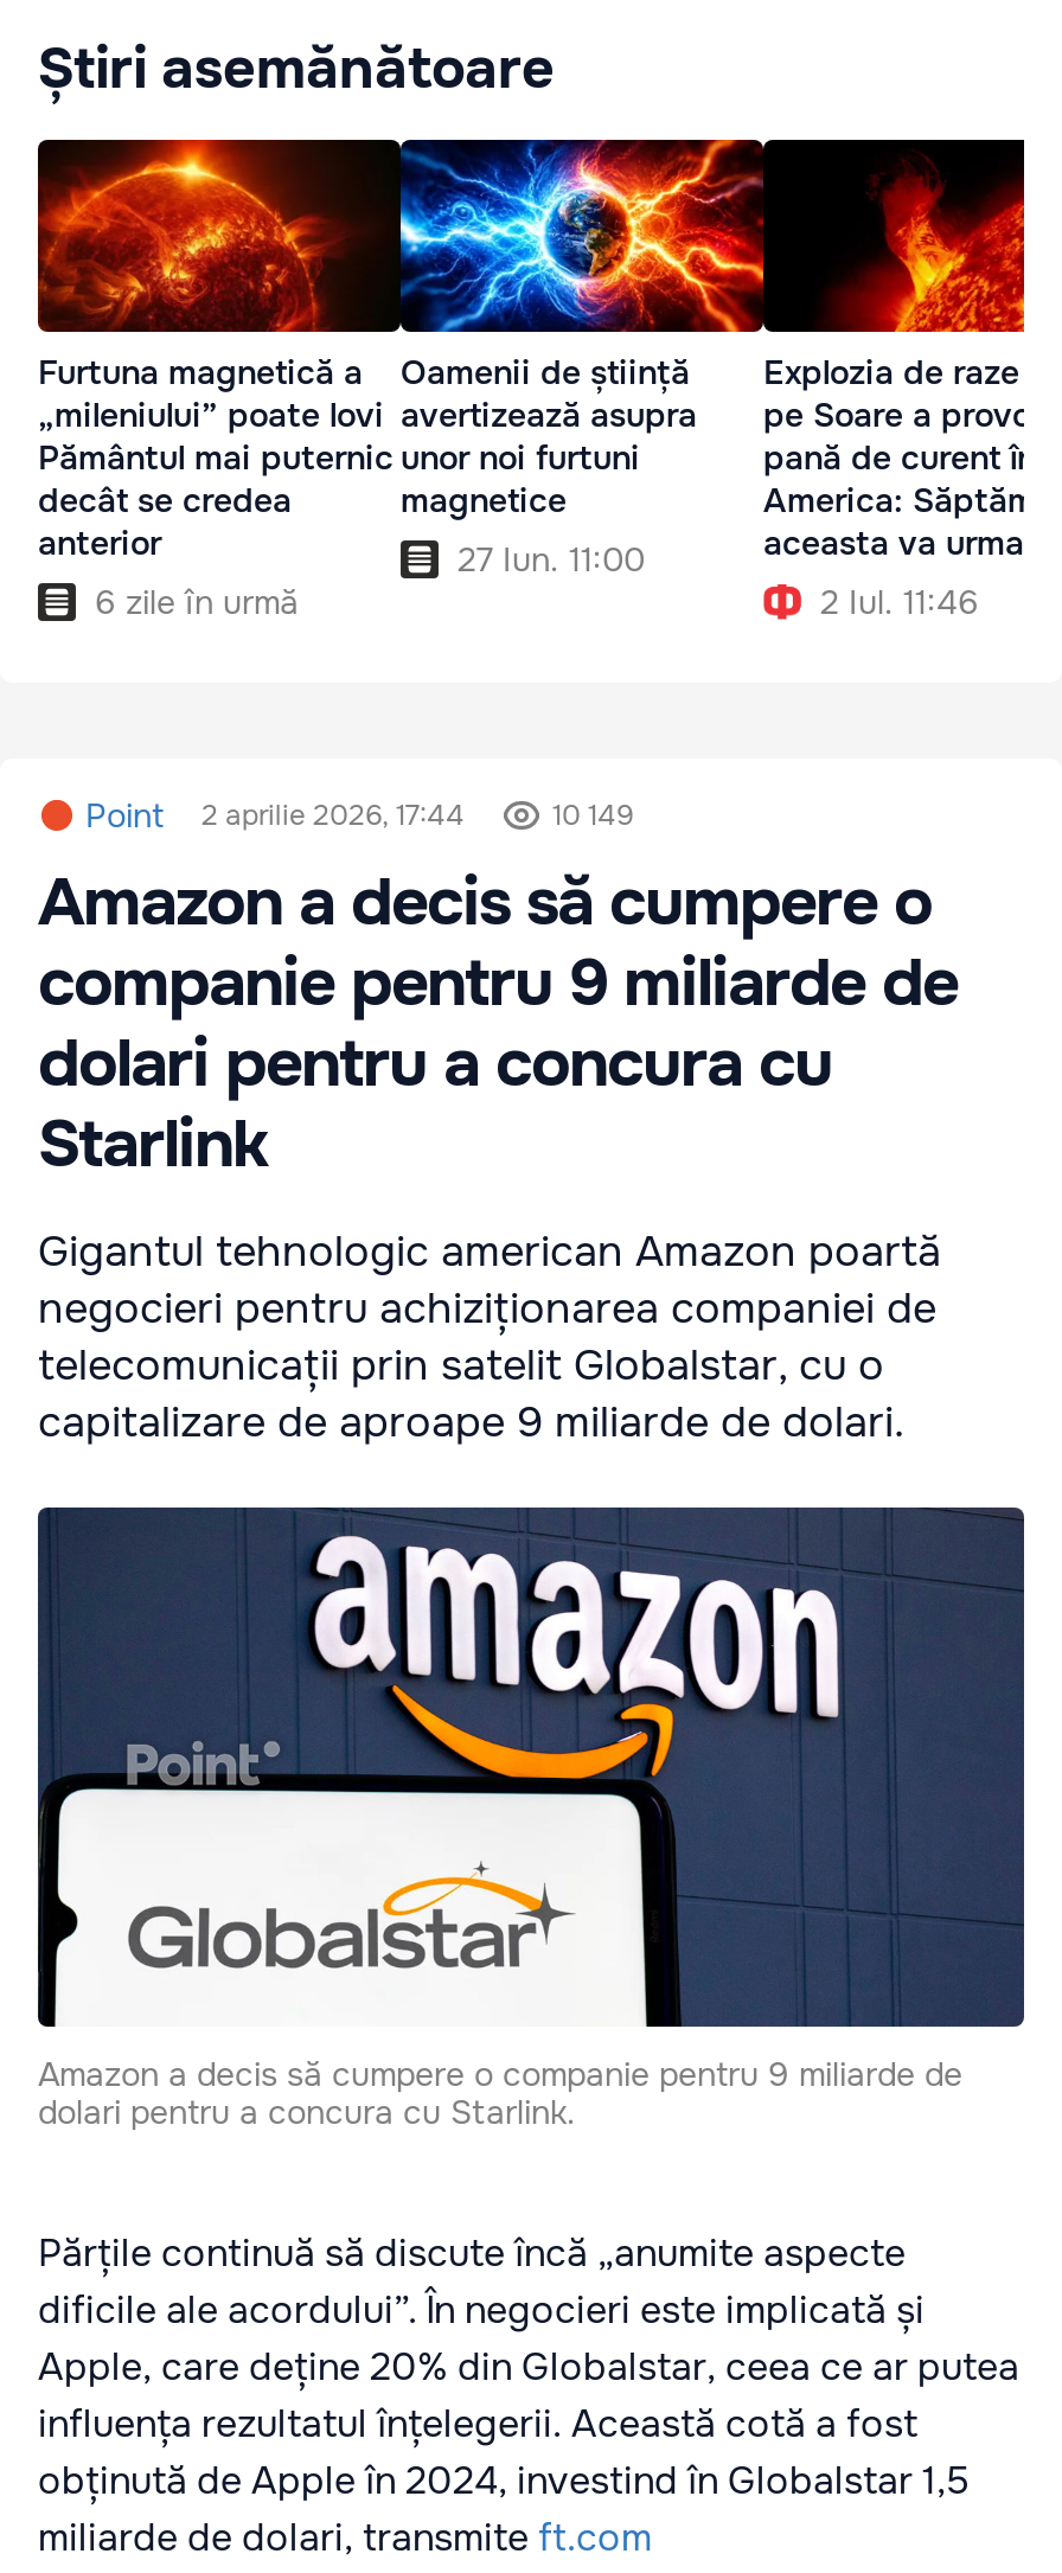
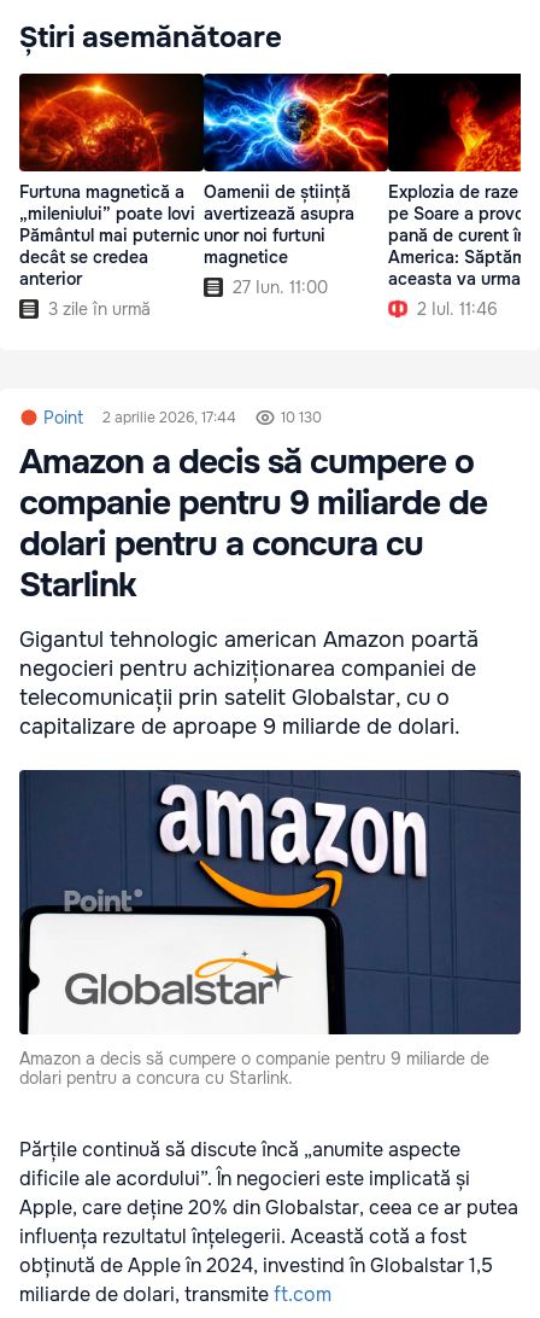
[95,580,299,622] 6 zile în urmă -> [48,298,151,319] 3 zile în urmă
[552,797,633,835] 10 149 -> [281,408,322,428] 10 130

